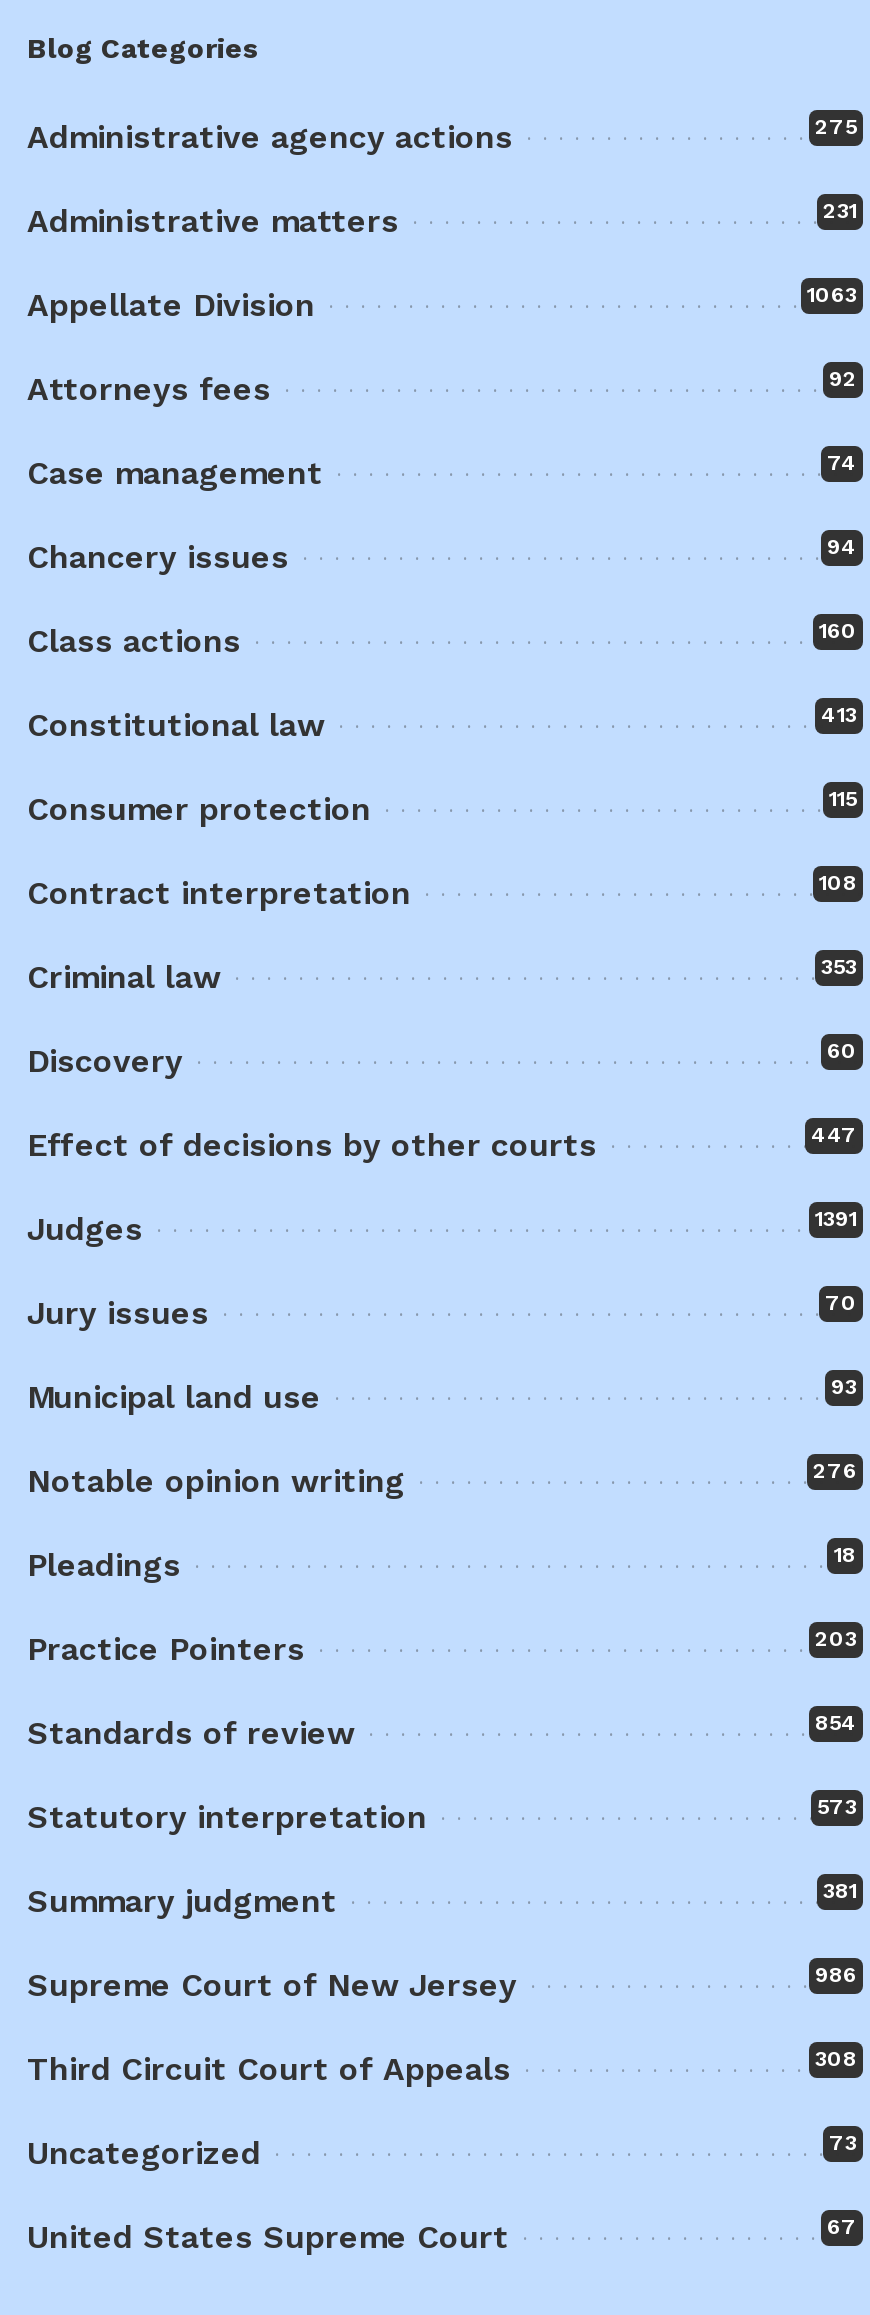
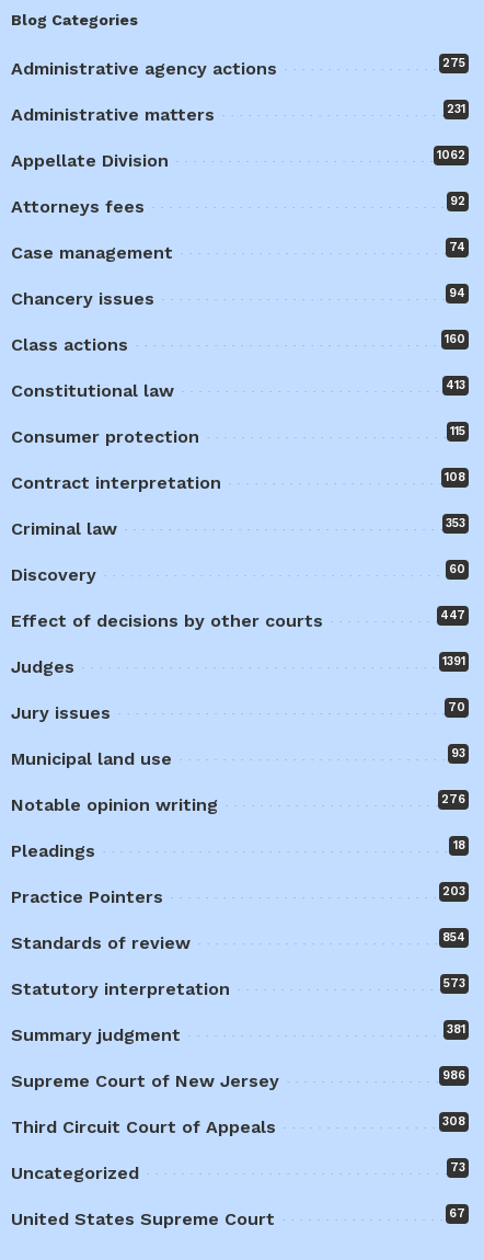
[807,282,857,308] 1063 -> [437,148,465,162] 1062

